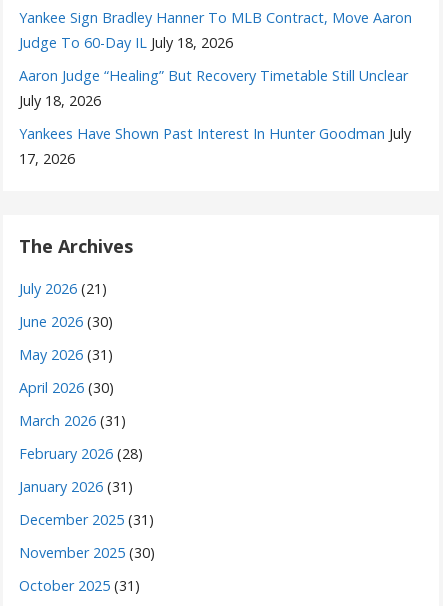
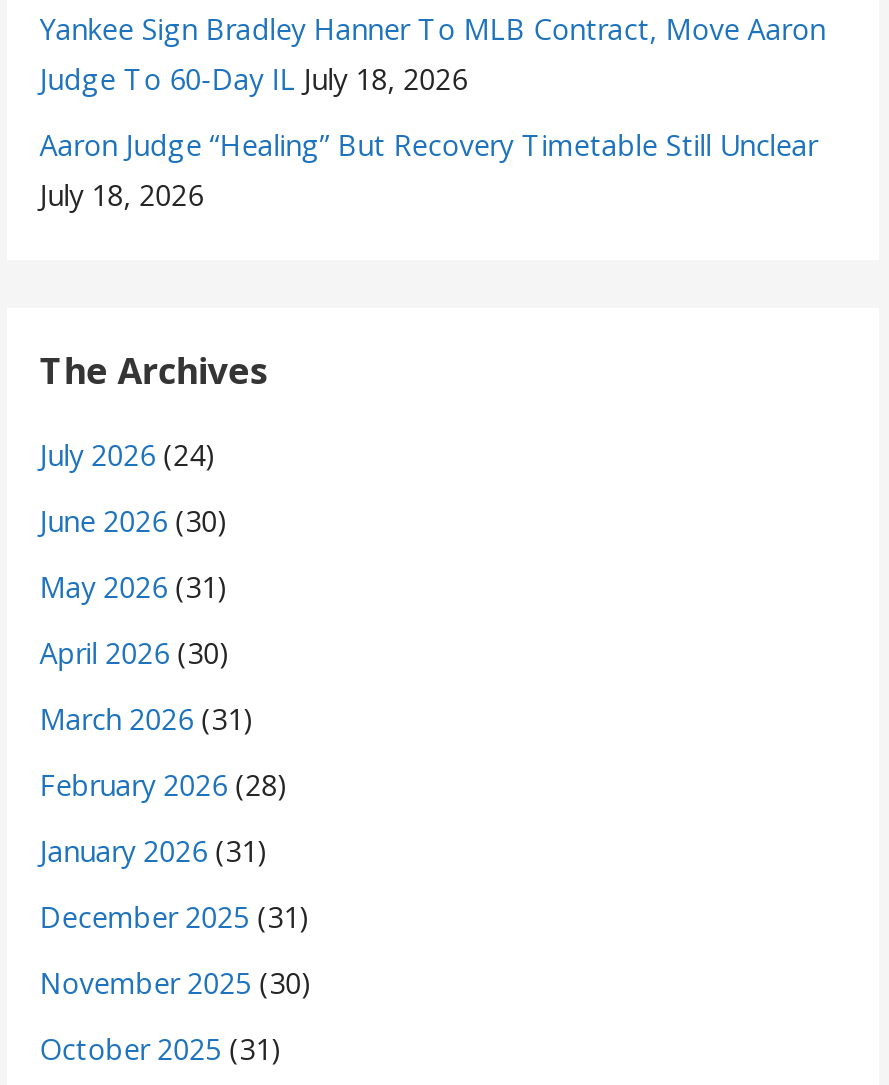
[19,124,411,168] Yankees Have Shown Past Interest In Hunter Goodman July | 17, 2026 -> none
[19,279,107,298] July 2026 (21) -> [39,435,215,473] July 2026 (24)

